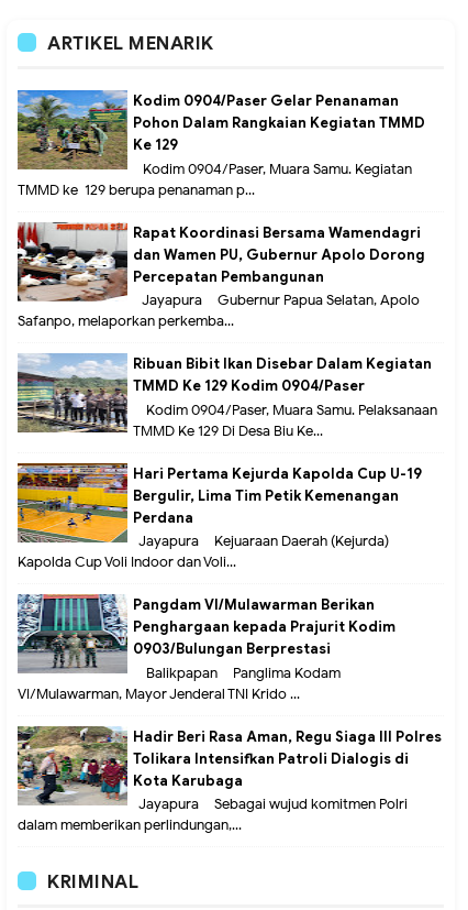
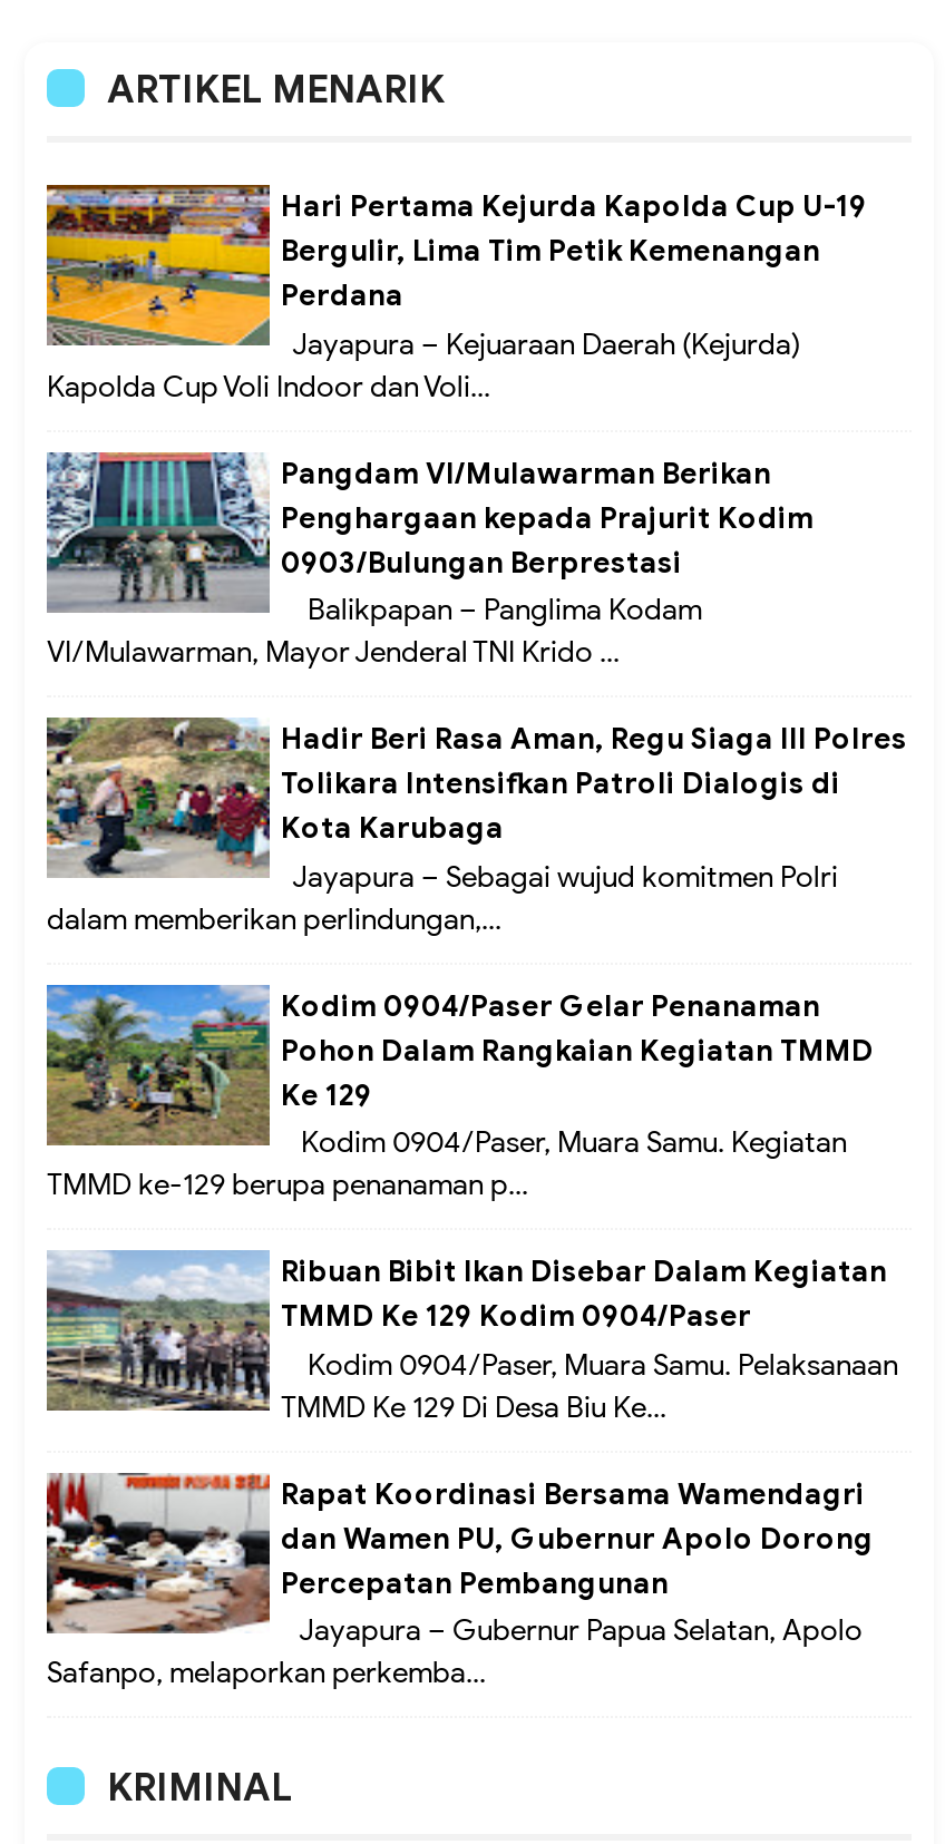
moved [16,89,437,440] -> [45,983,898,1692]: [image] | Kodim 0904/Paser Gelar Penanaman | Pohon Dalam Rangkaian Kegiatan TMMD | ... | Kodim 0904/Paser, Muara Samu. Pelaksanaan | TMMD Ke 129 Di Desa Biu Ke...
moved [15,461,442,834] -> [42,183,907,938]: [image] | Hari Pertama Kejurda Kapolda Cup U-19 | Bergulir, Lima Tim Petik Kemenangan | ... | Jayapura – Sebagai wujud komitmen Polri | dalam memberikan perlindungan,...

